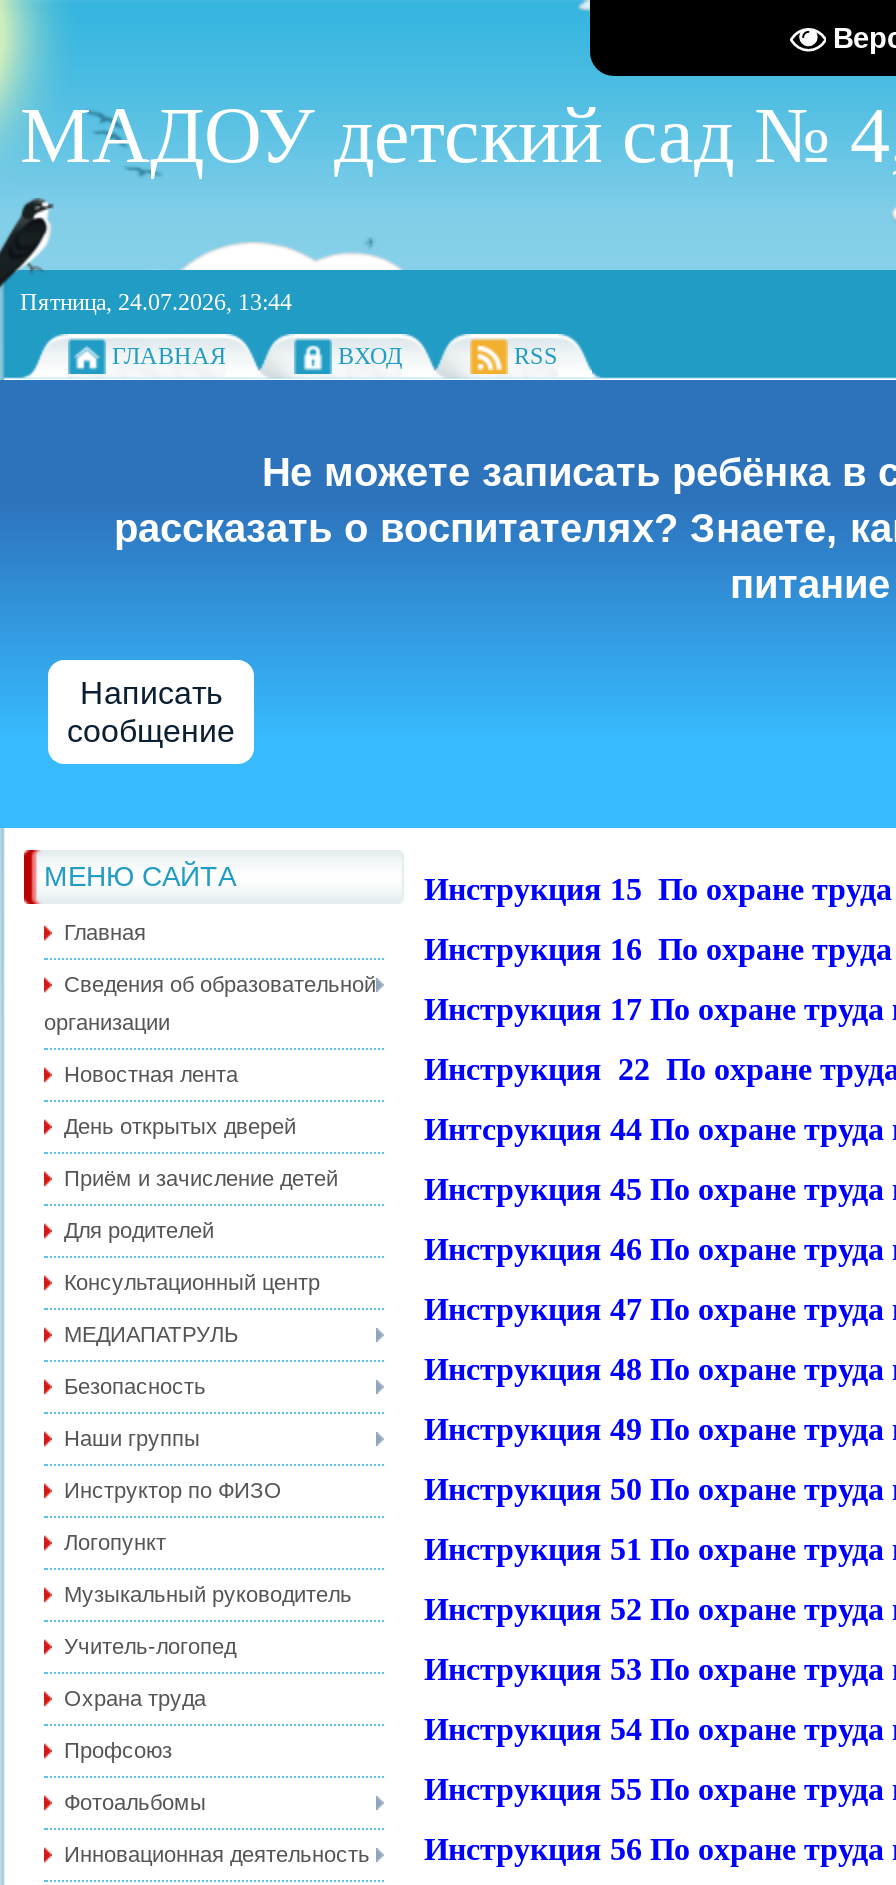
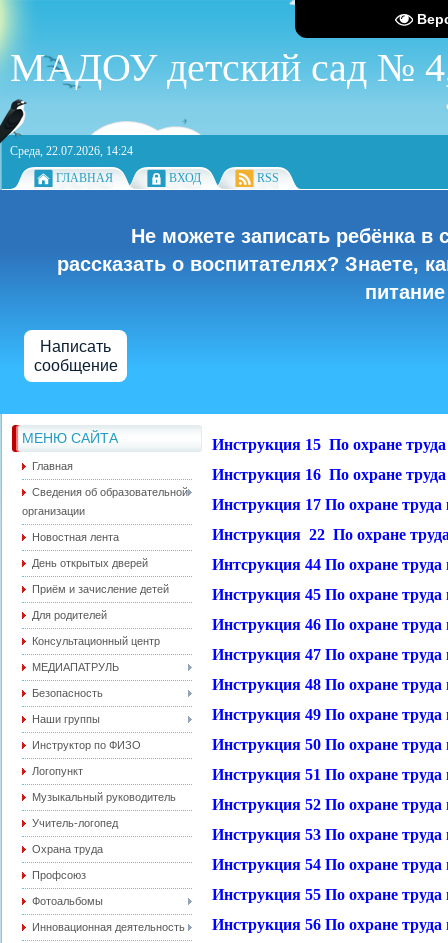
[20,288,292,316] Пятница, 24.07.2026, 13:44 -> [10,144,133,158] Среда, 22.07.2026, 14:24

